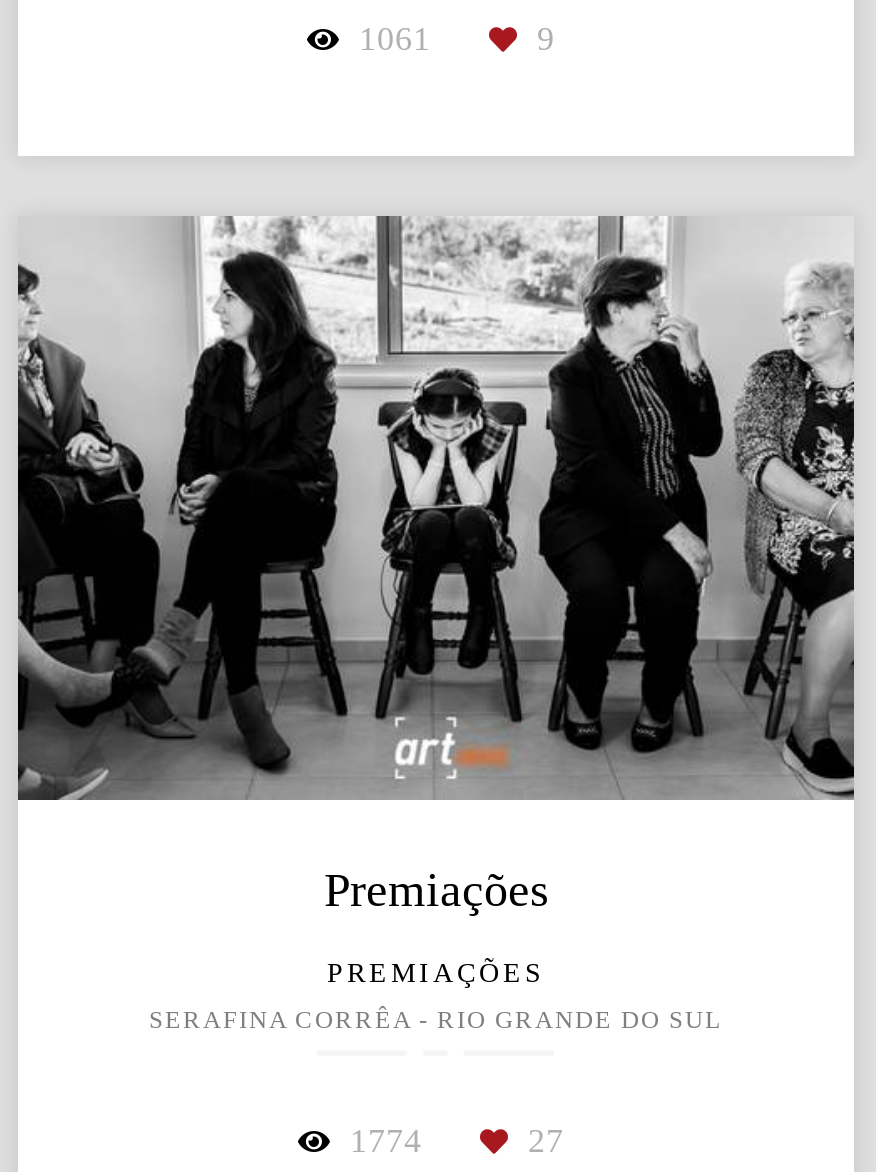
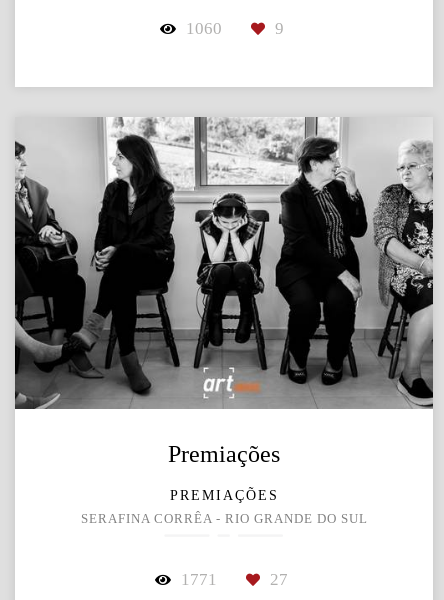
[359,19,431,57] 1061 -> [185,19,221,38] 1060
[350,1122,422,1160] 1774 -> [181,570,217,589] 1771

